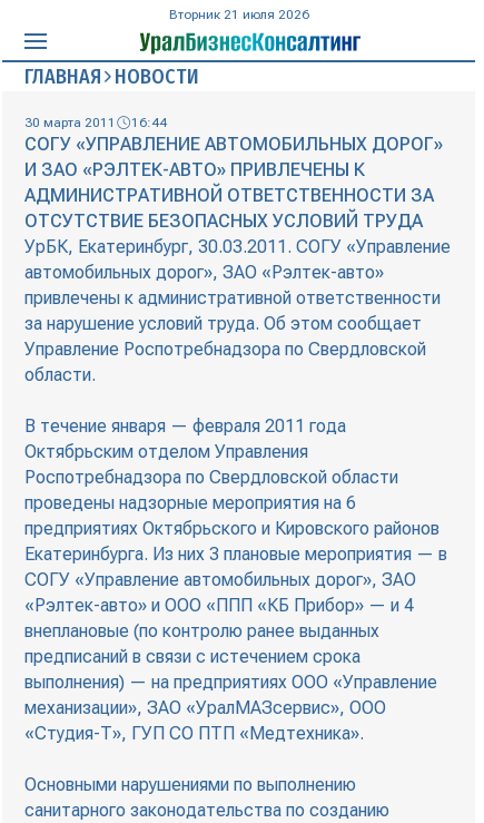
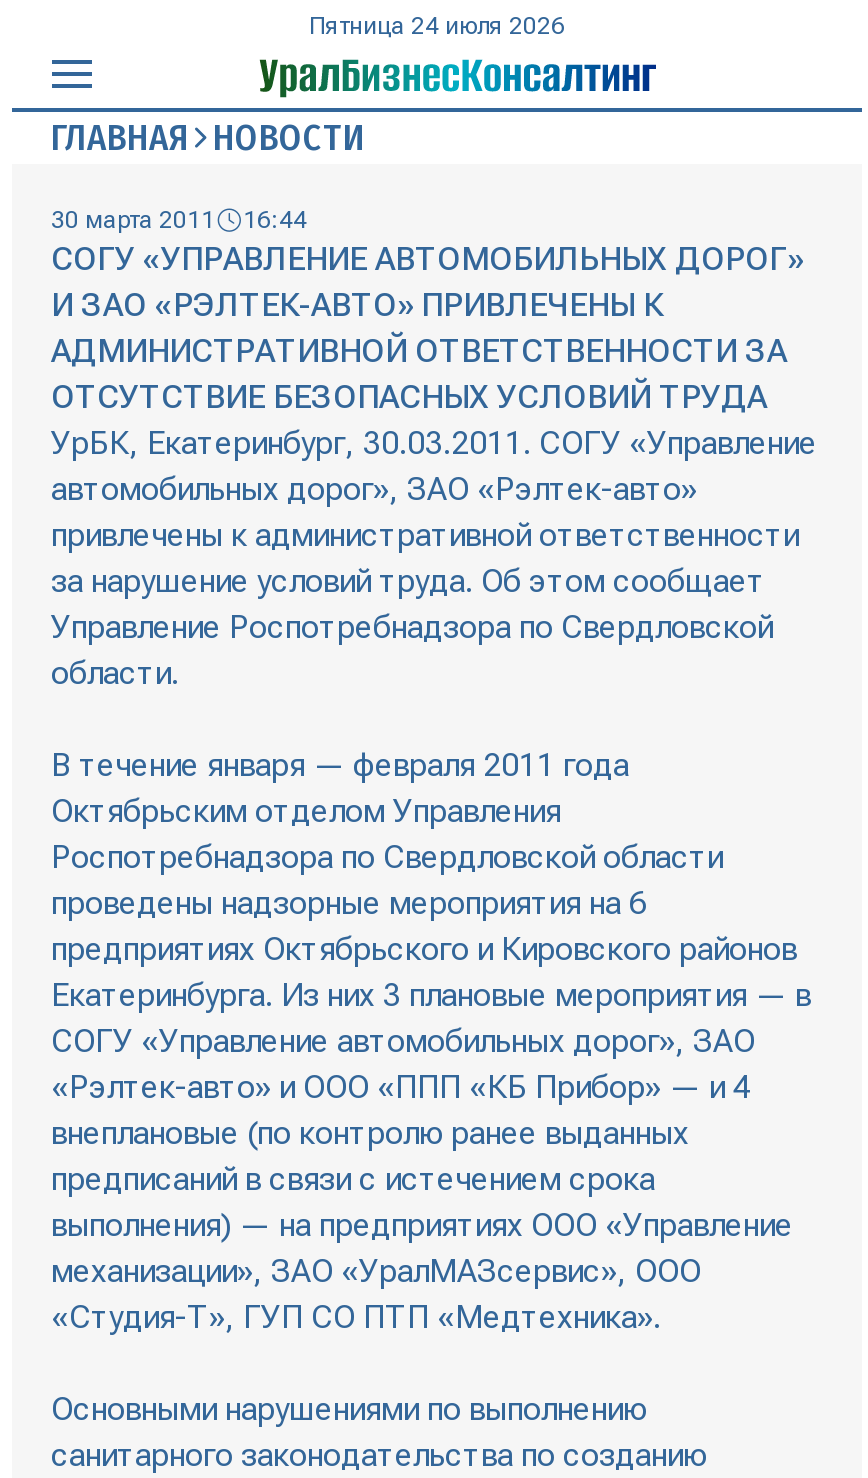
[168,7,308,22] Вторник 21 июля 2026 -> [308,12,564,40] Пятница 24 июля 2026

